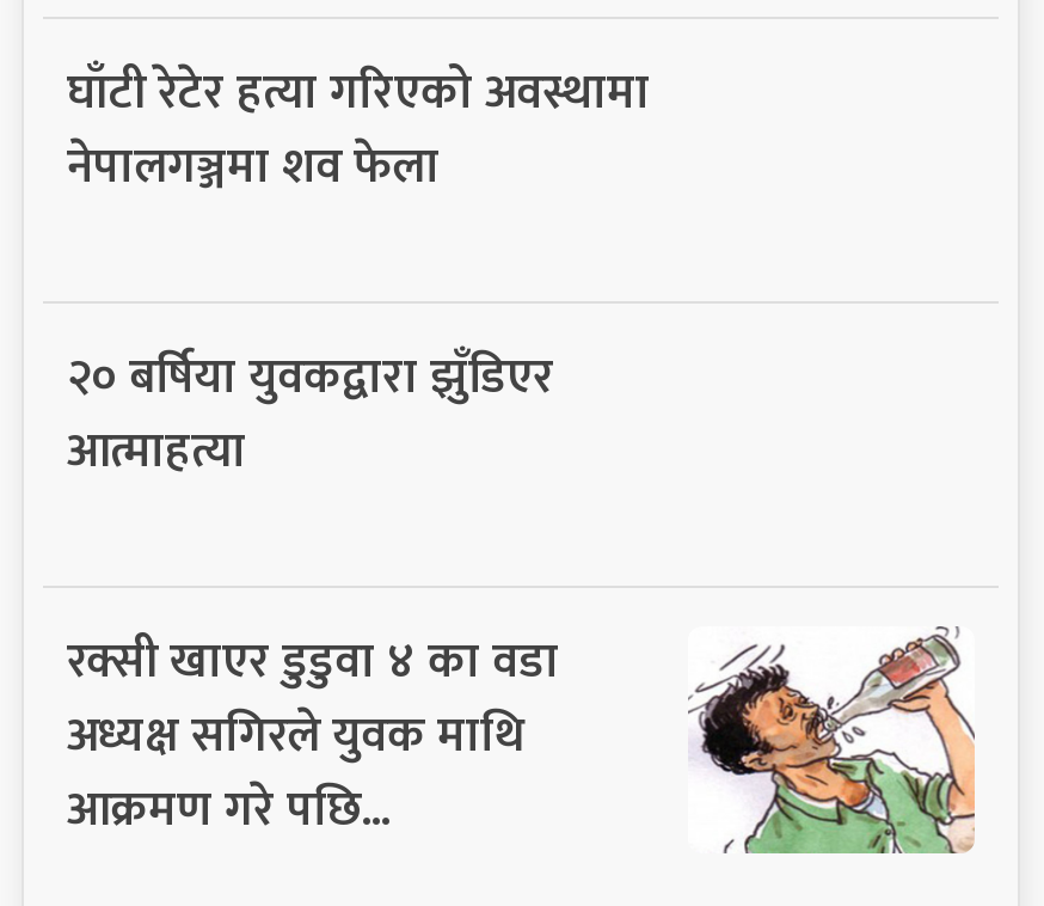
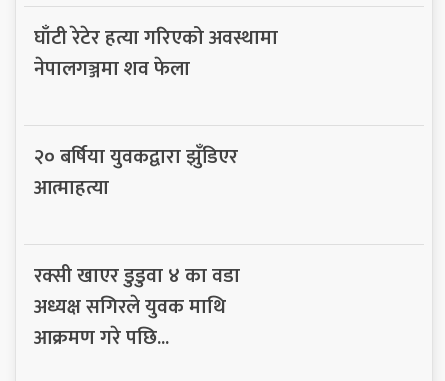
[688,624,977,856] [image] -> none

